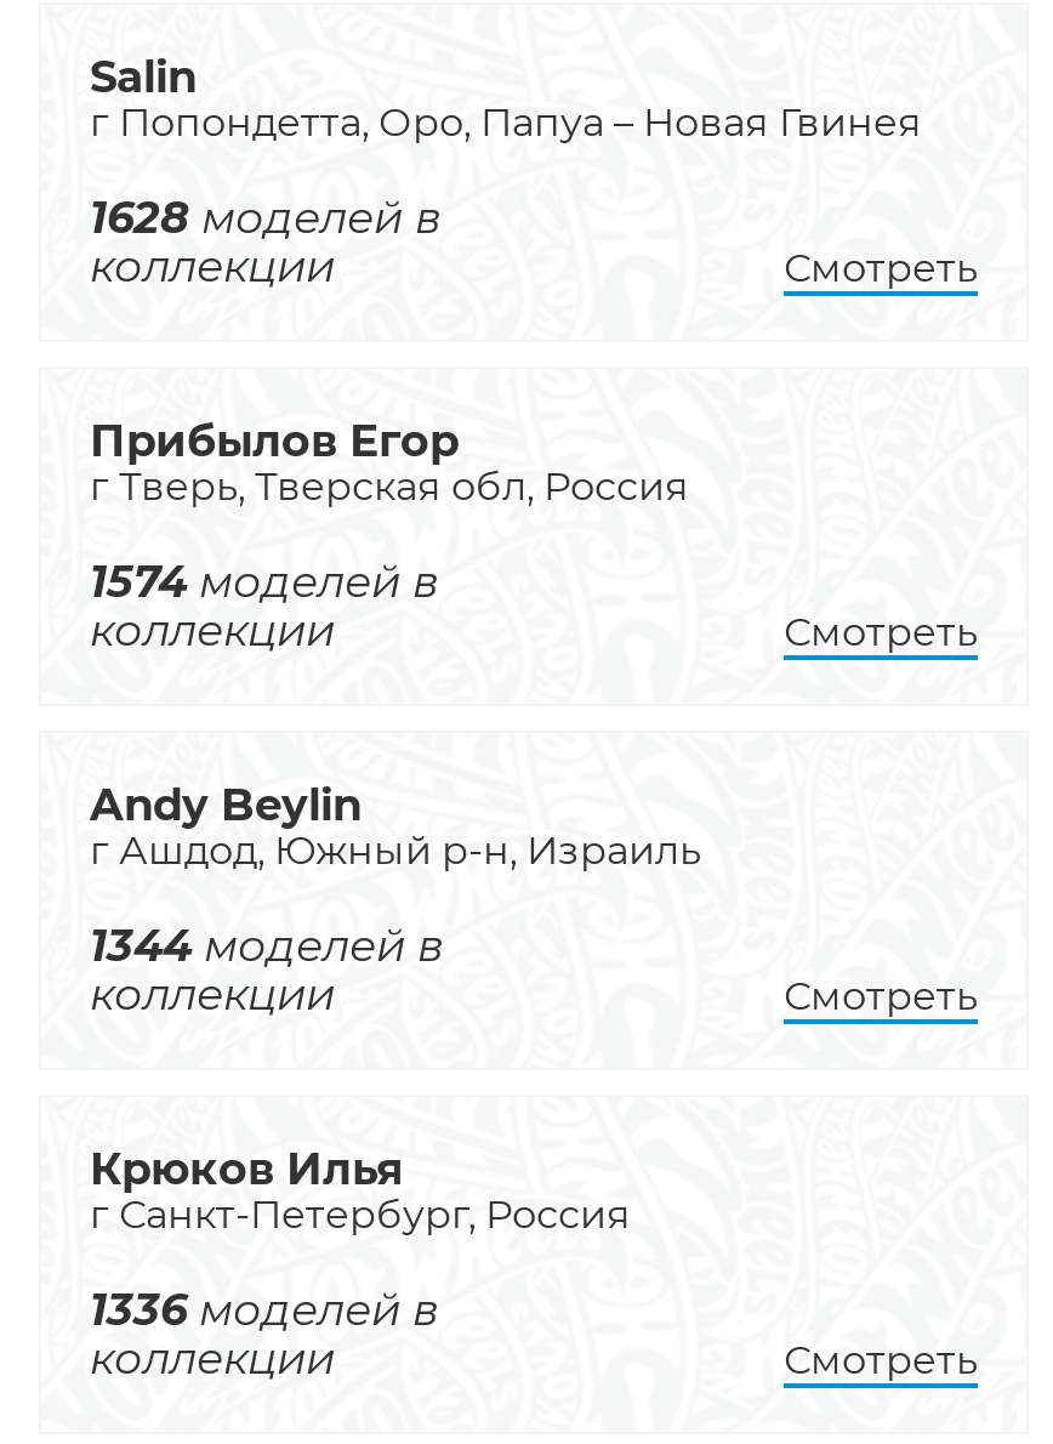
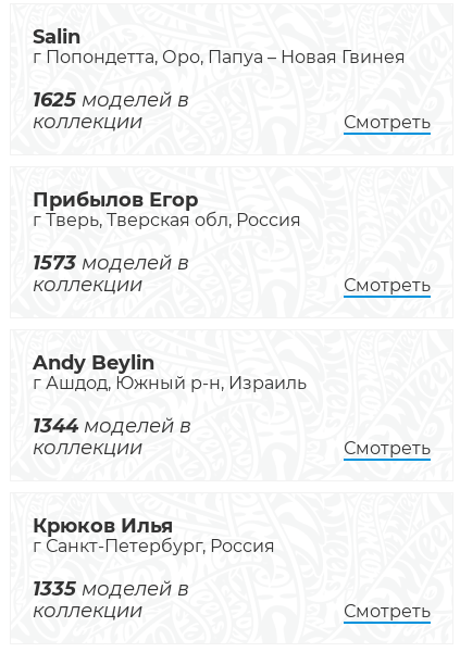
[90,192,442,245] 1628 моделей в -> [33,88,189,112] 1625 моделей в
[90,556,439,609] 1574 моделей в -> [33,251,189,275] 1573 моделей в
[90,1284,439,1337] 1336 моделей в -> [33,577,189,601] 1335 моделей в

